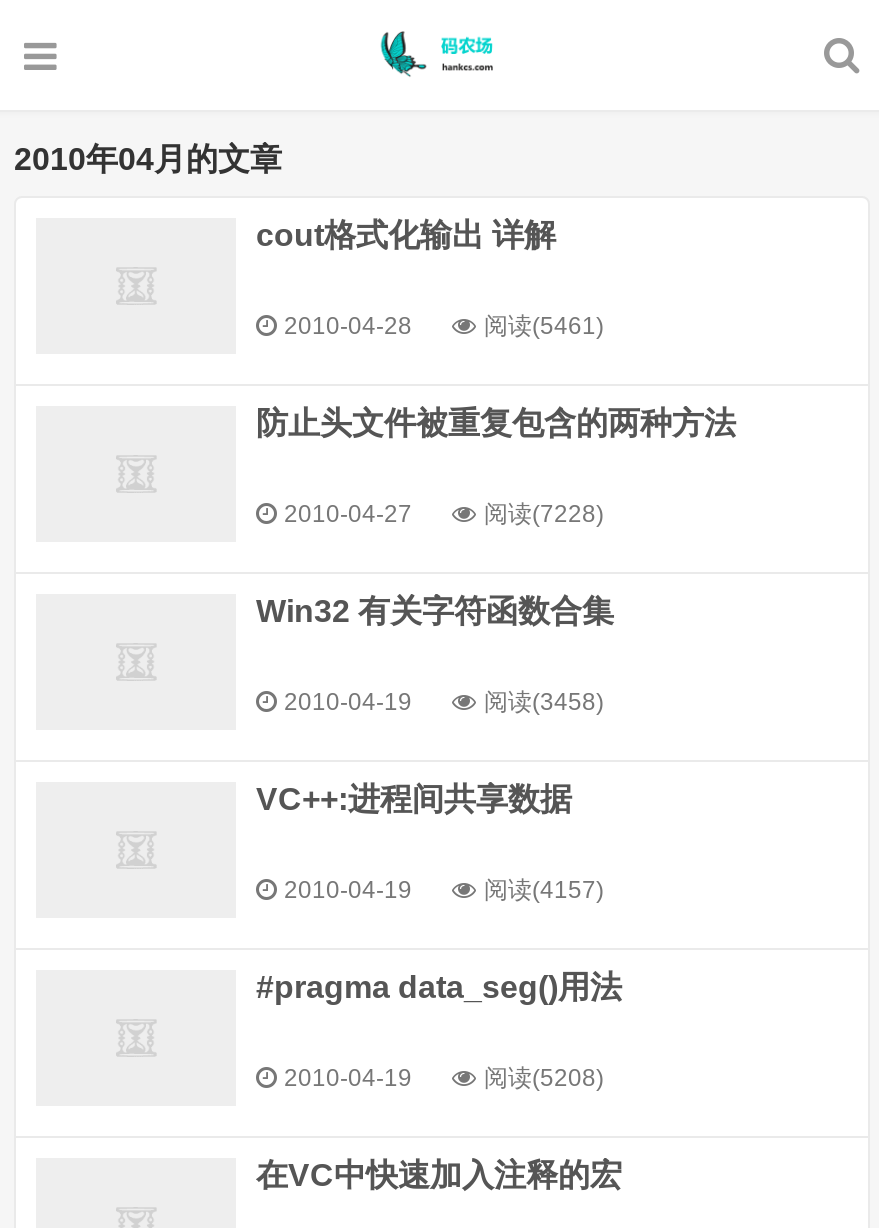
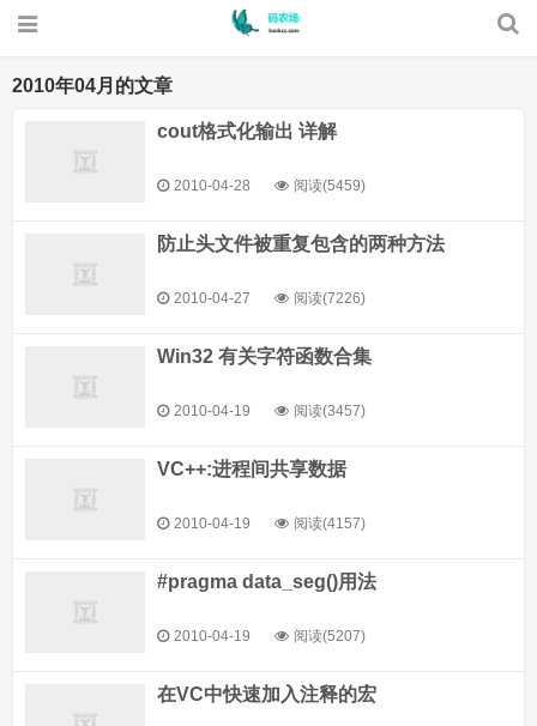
[484,312,604,340] 阅读(5461) -> [294,177,366,194] 阅读(5459)
[484,500,604,528] 阅读(7228) -> [294,290,366,307] 阅读(7226)
[484,688,604,716] 阅读(3458) -> [294,403,366,419] 阅读(3457)
[484,1064,604,1092] 阅读(5208) -> [294,628,366,645] 阅读(5207)

